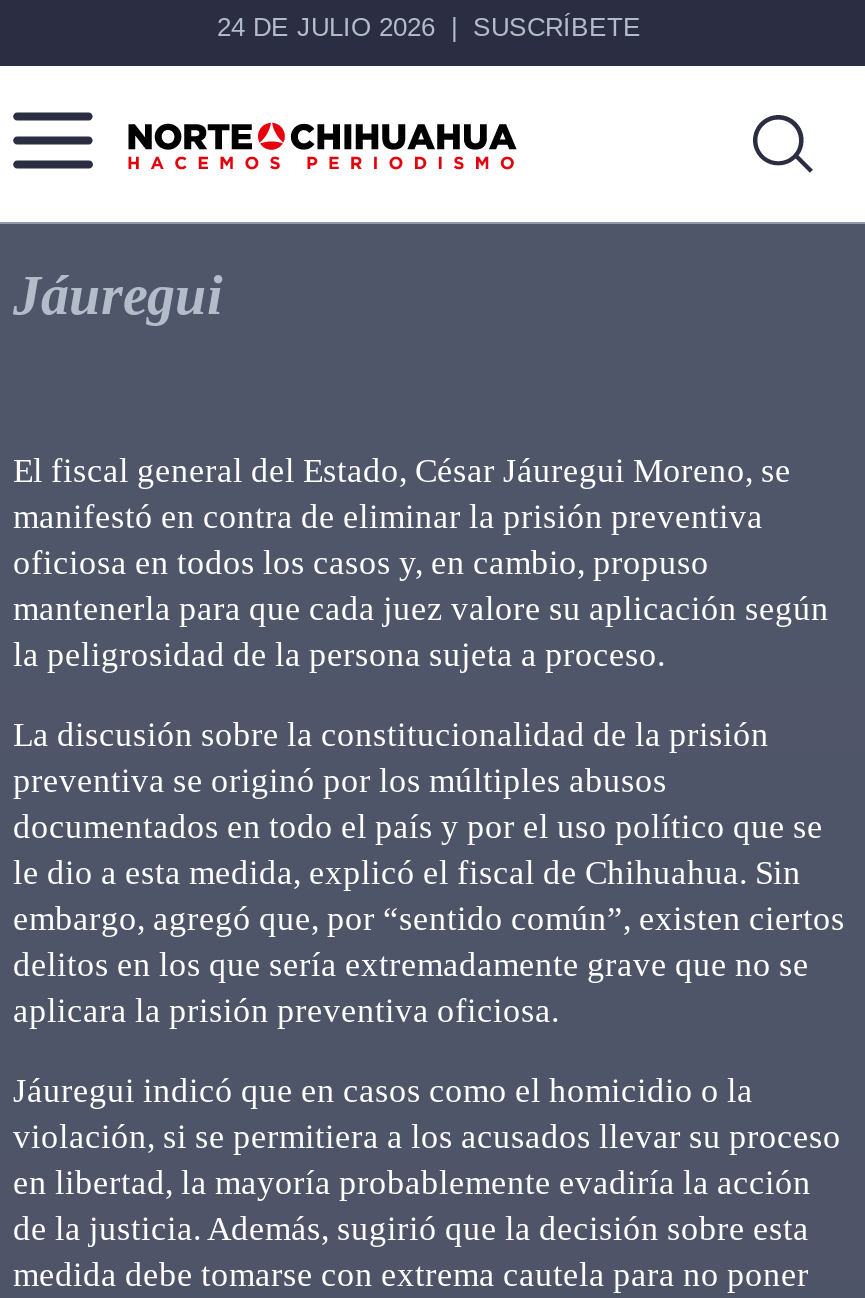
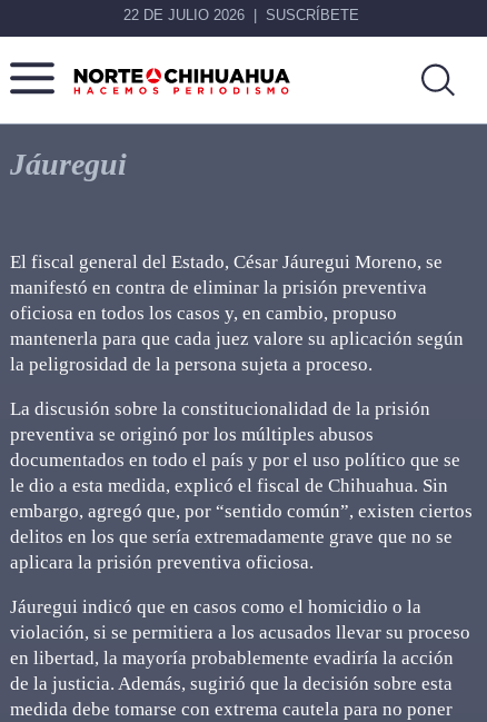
[217,12,641,42] 24 DE JULIO 2026 SUSCRÍBETE -> [123,7,359,23] 22 DE JULIO 2026 SUSCRÍBETE

